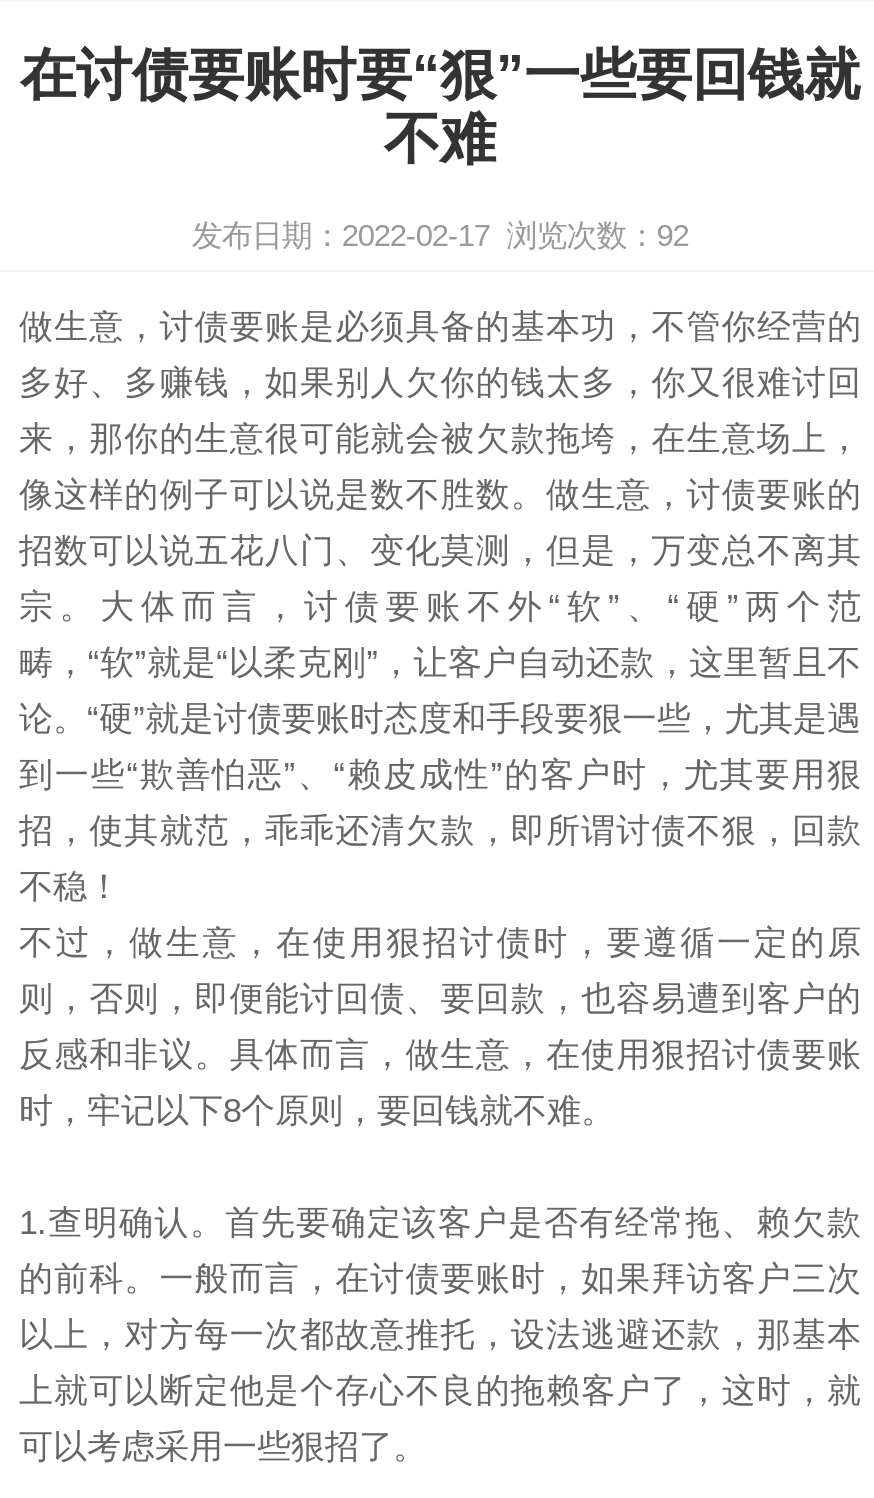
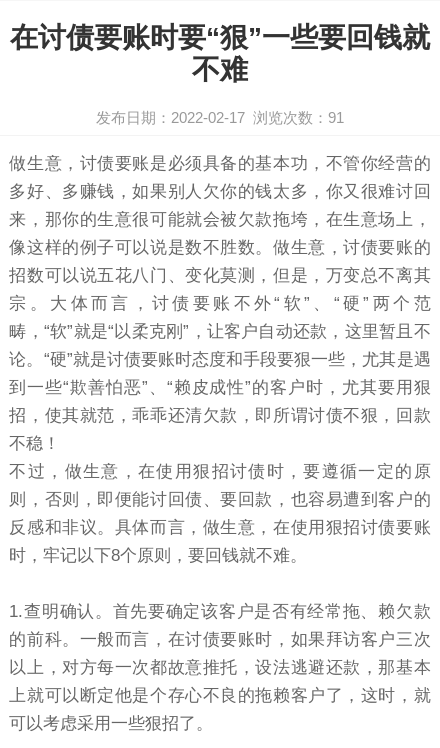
[192,218,688,252] 发布日期：2022-02-17 浏览次数：92 -> [96,109,344,126] 发布日期：2022-02-17 浏览次数：91

